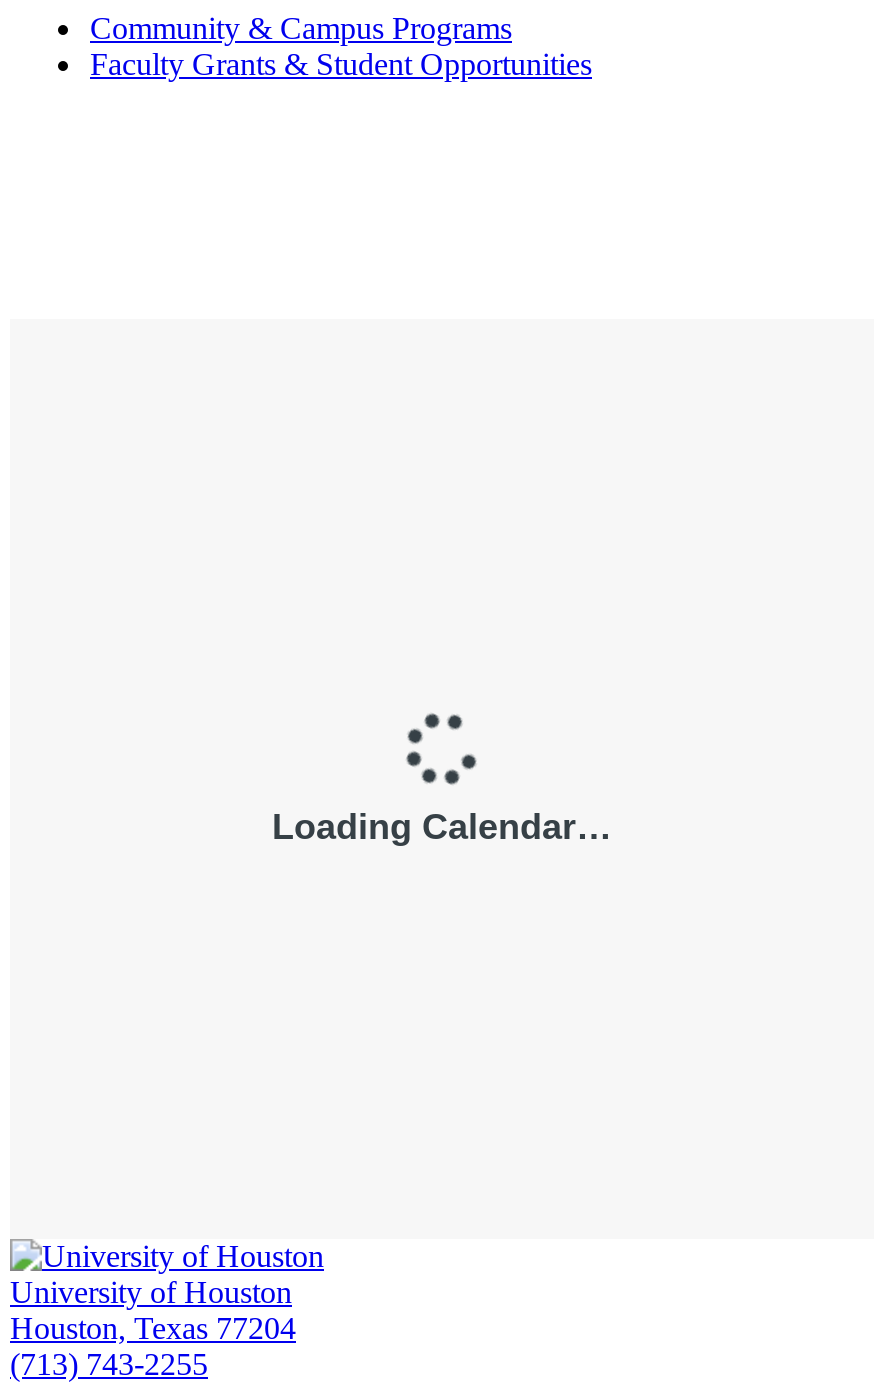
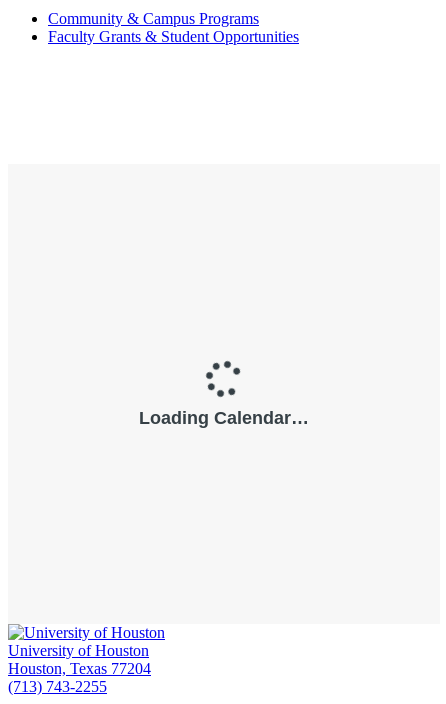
[404,711,478,787] [image] -> [205,360,242,398] [image]

